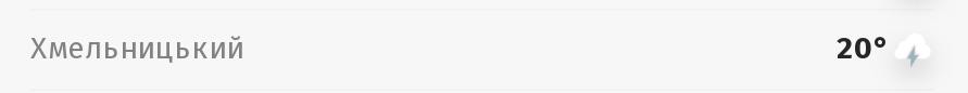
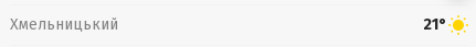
[837,30,891,67] 20° -> [423,15,447,34] 21°

